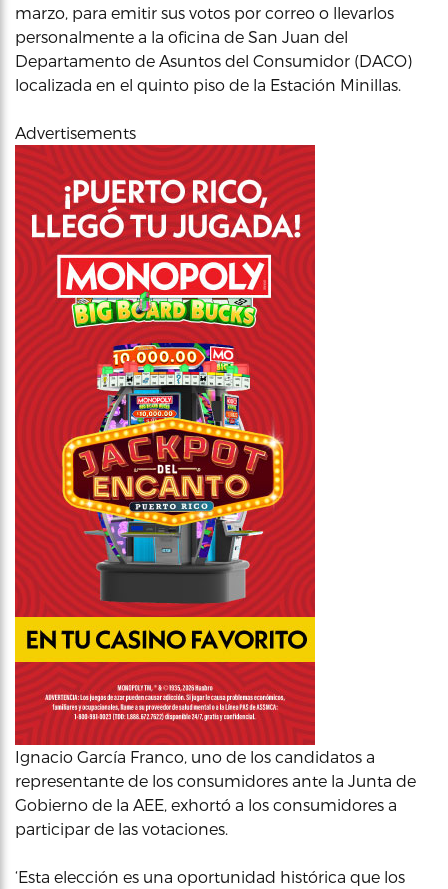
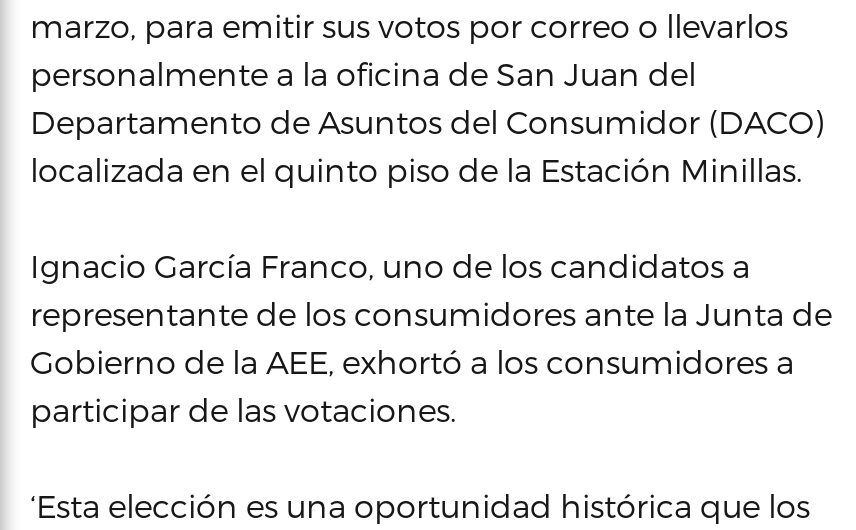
[15,123,136,142] Advertisements -> none
[14,144,316,745] [image] -> none

